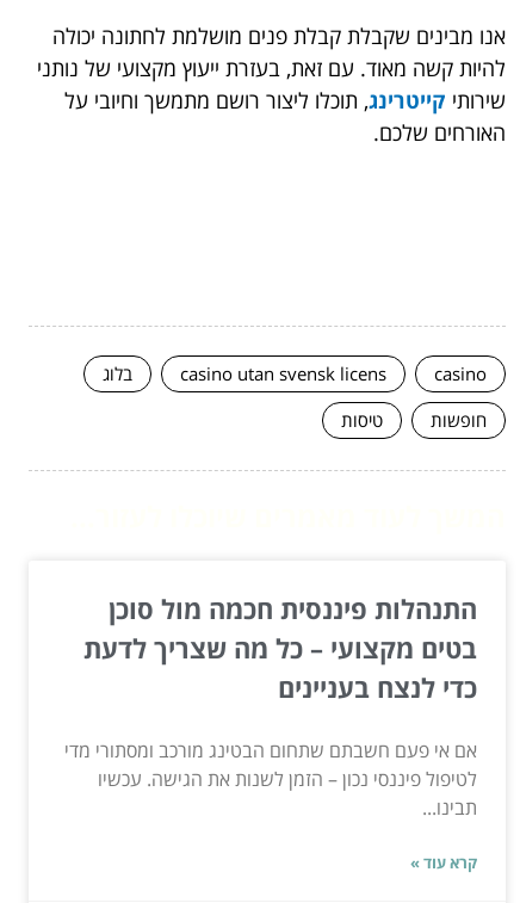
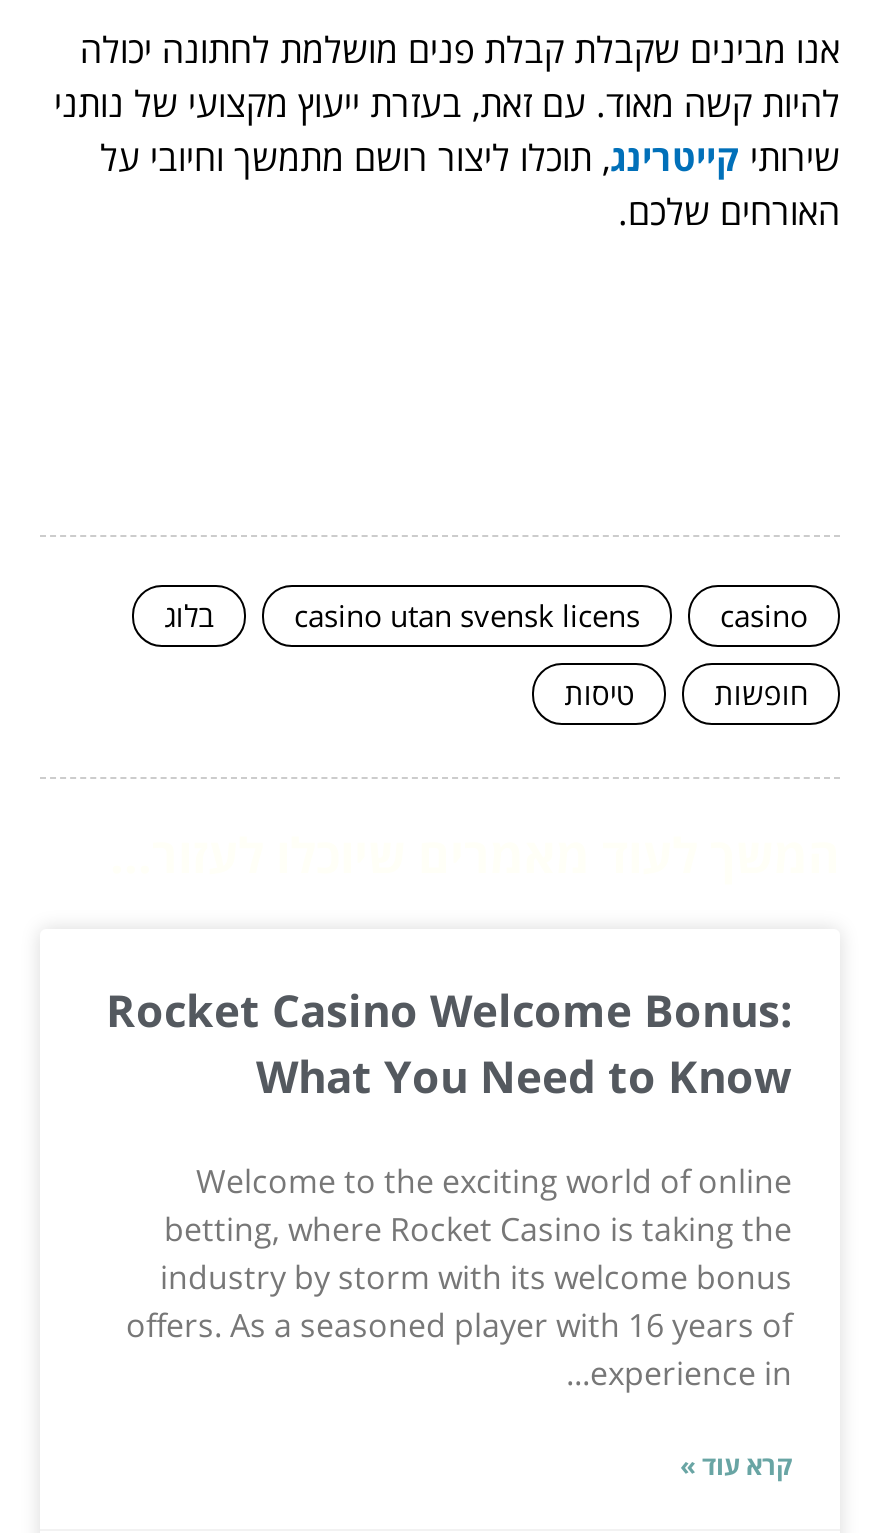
[83,591,477,705] התנהלות פיננסית חכמה מול סוכן | בטים מקצועי – כל מה שצריך לדעת | כדי לנצח בעניינים -> [106,980,792,1106] Rocket Casino Welcome Bonus: | What You Need to Know
[64,738,477,821] אם אי פעם חשבתם שתחום הבטינג מורכב ומסתורי מדי | לטיפול פיננסי נכון – הזמן לשנות את הגישה. עכשיו | תבינו... -> [126,1160,792,1396] Welcome to the exciting world of online | betting, where Rocket Casino is taking the | industry by storm with its welcome bonus | offers. As a seasoned player with 16 years of | experience in...

